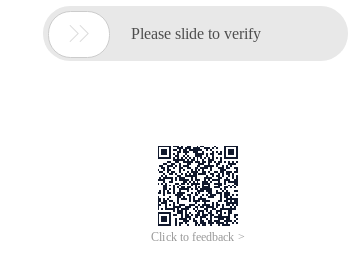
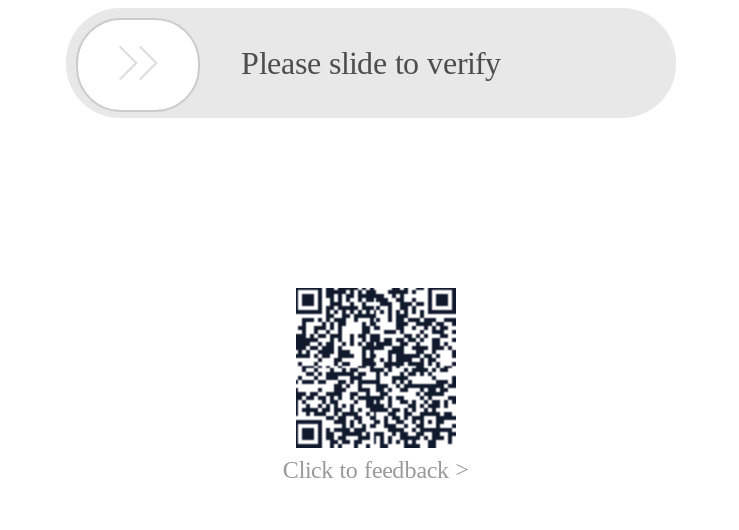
[158,145,239,227] [image] -> [294,286,458,450] [image]

